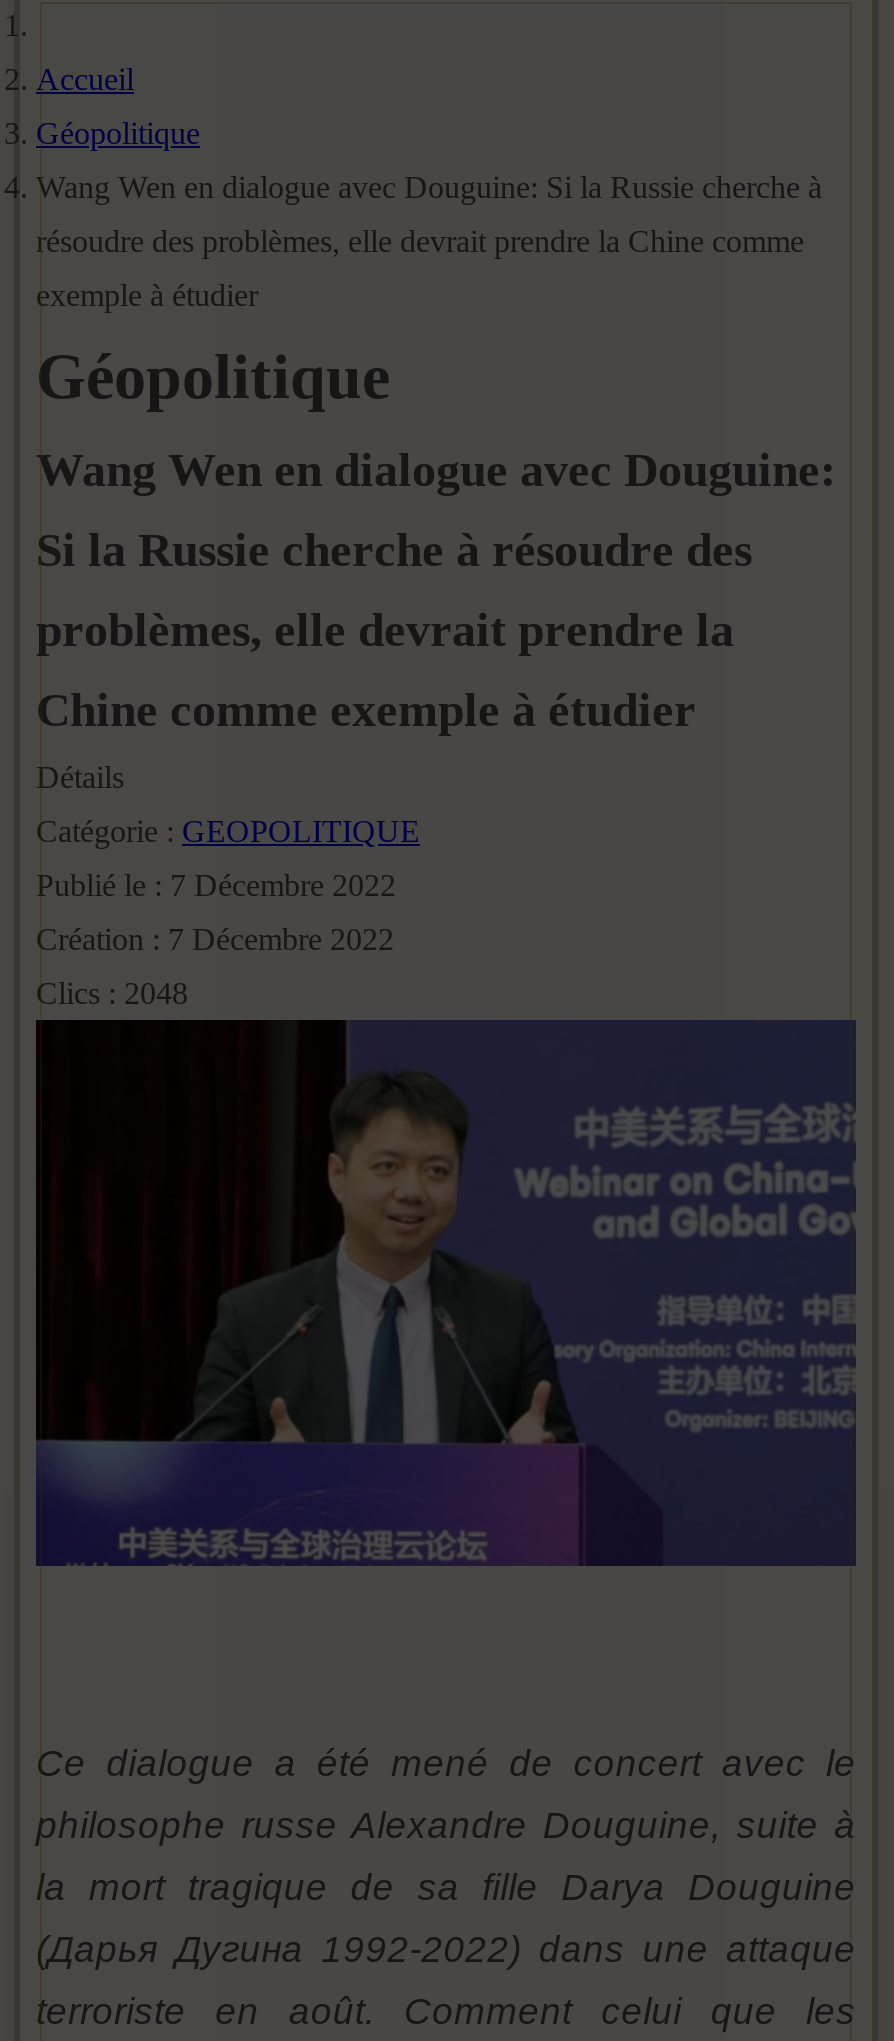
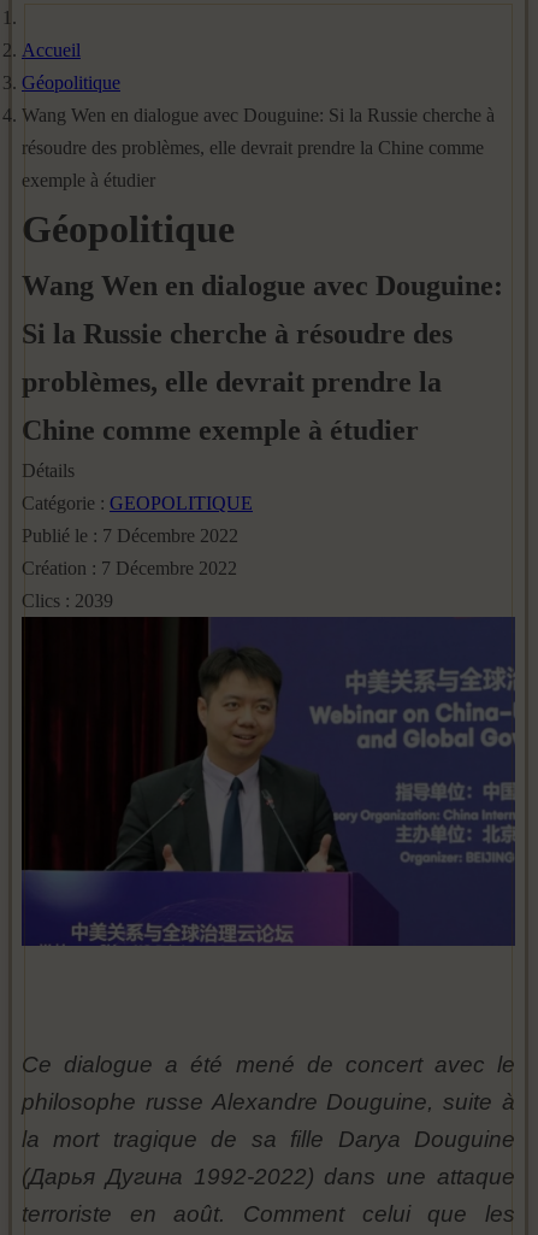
[36,976,188,1010] Clics : 2048 -> [22,590,113,611] Clics : 2039

